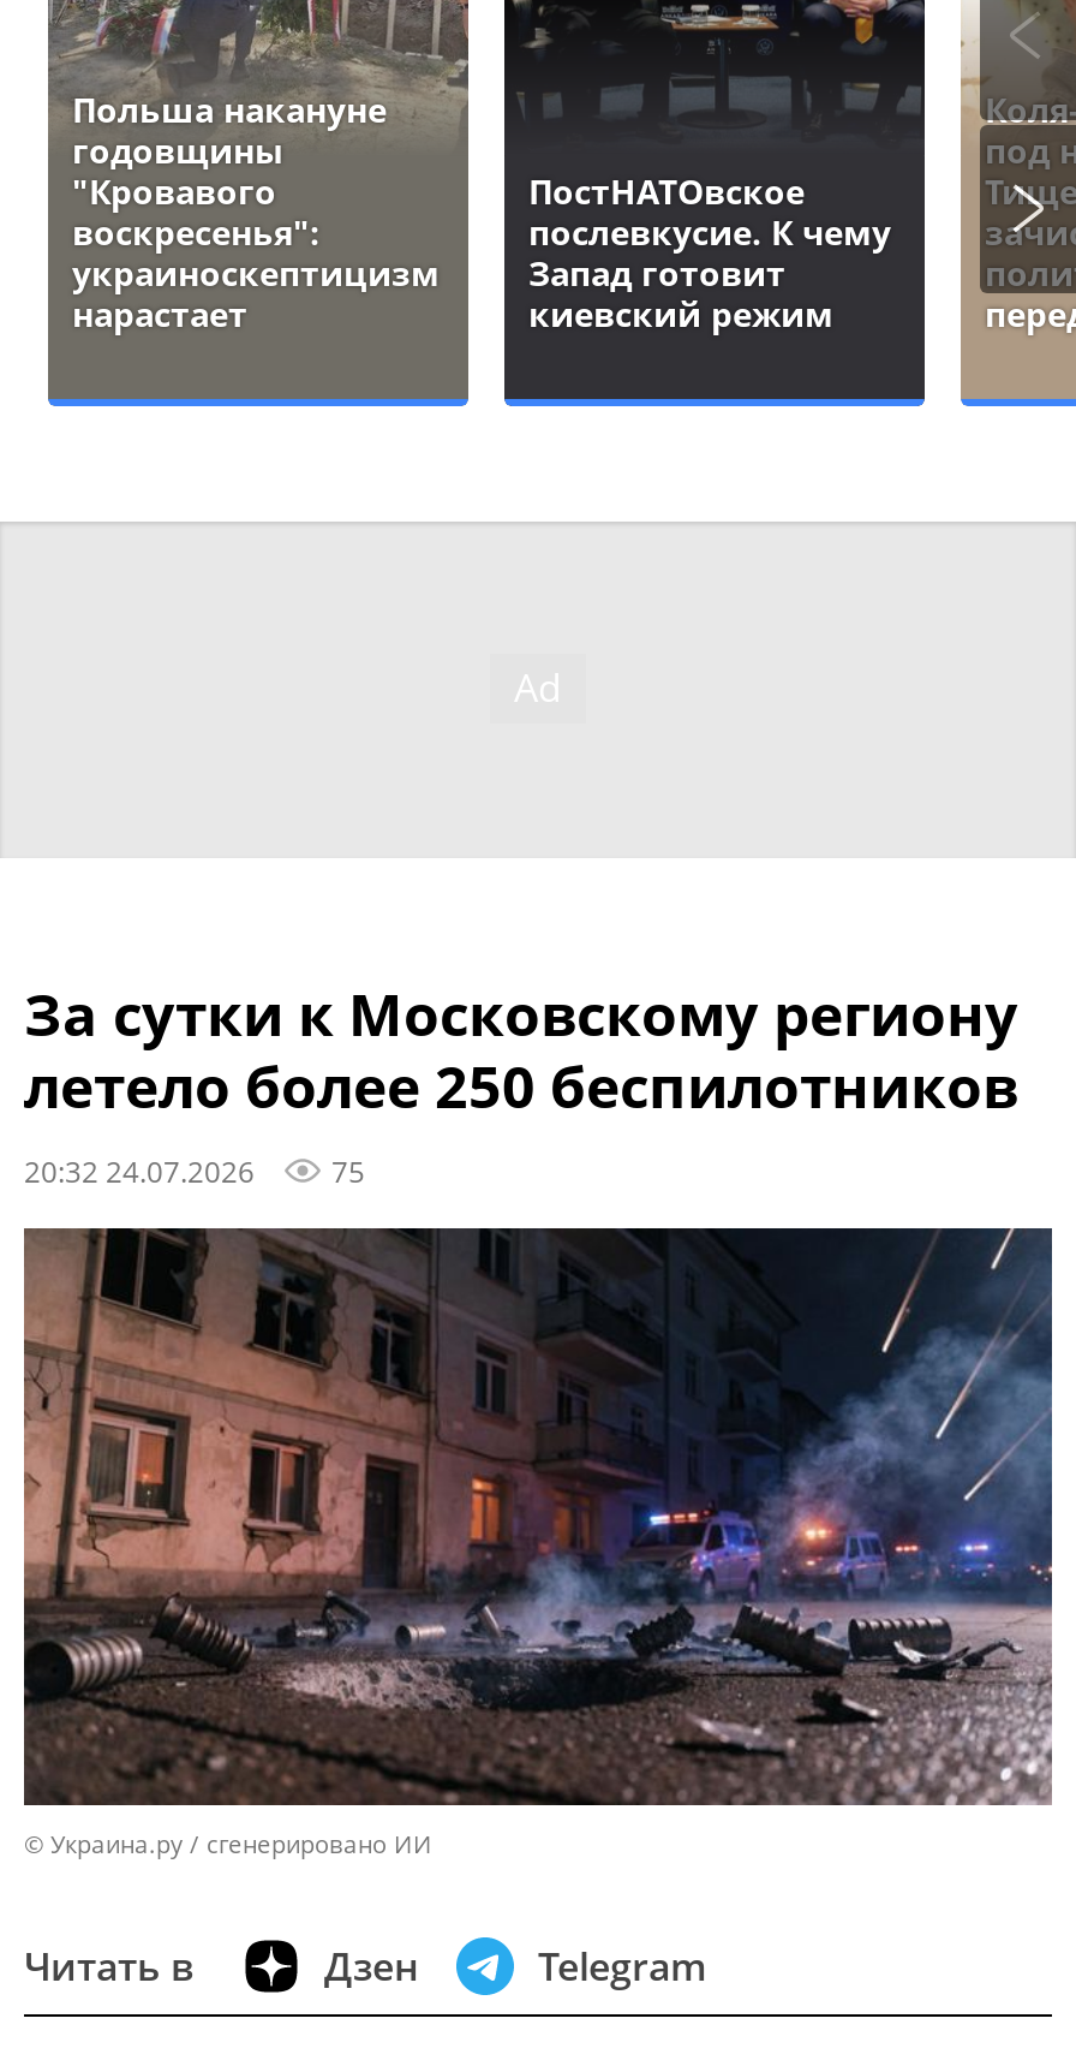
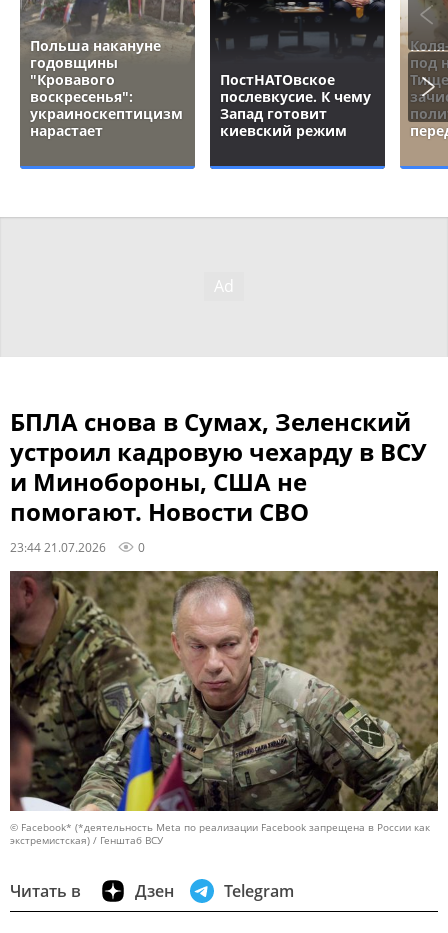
[24,973,1018,1189] За сутки к Московскому региону | летело более 250 беспилотников | 20:32 24.07.2026 | 75 -> [10,405,427,555] БПЛА снова в Сумах, Зеленский | устроил кадровую чехарду в ВСУ | и Минобороны, США не | помогают. Новости СВО | 23:44 21.07.2026 | 0
[22,1226,1052,1861] [image] | © Украина.ру / сгенерировано ИИ -> [9,570,439,847] [image] | © Facebook* (*деятельность Meta по реализации Facebook запрещена в России как | экстремистская) / Генштаб ВСУ

